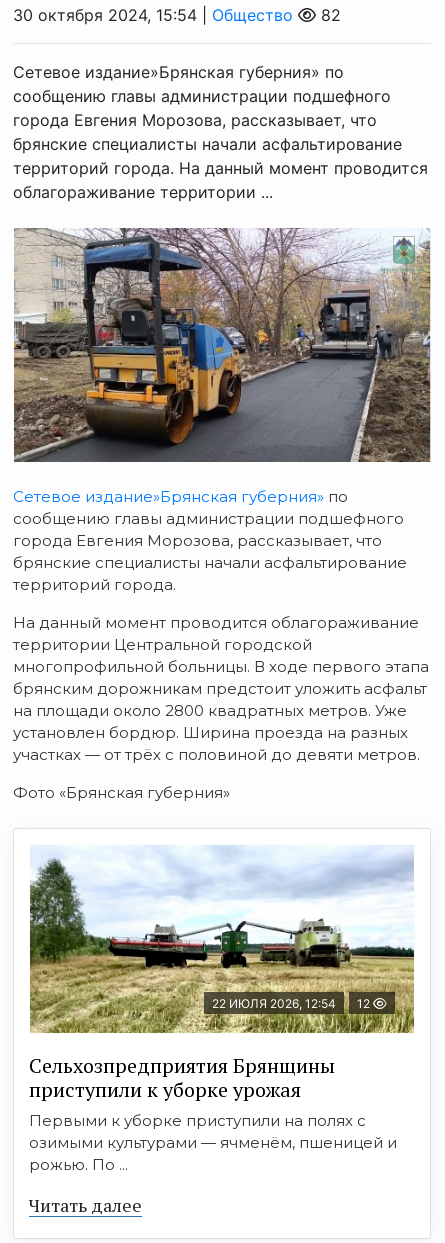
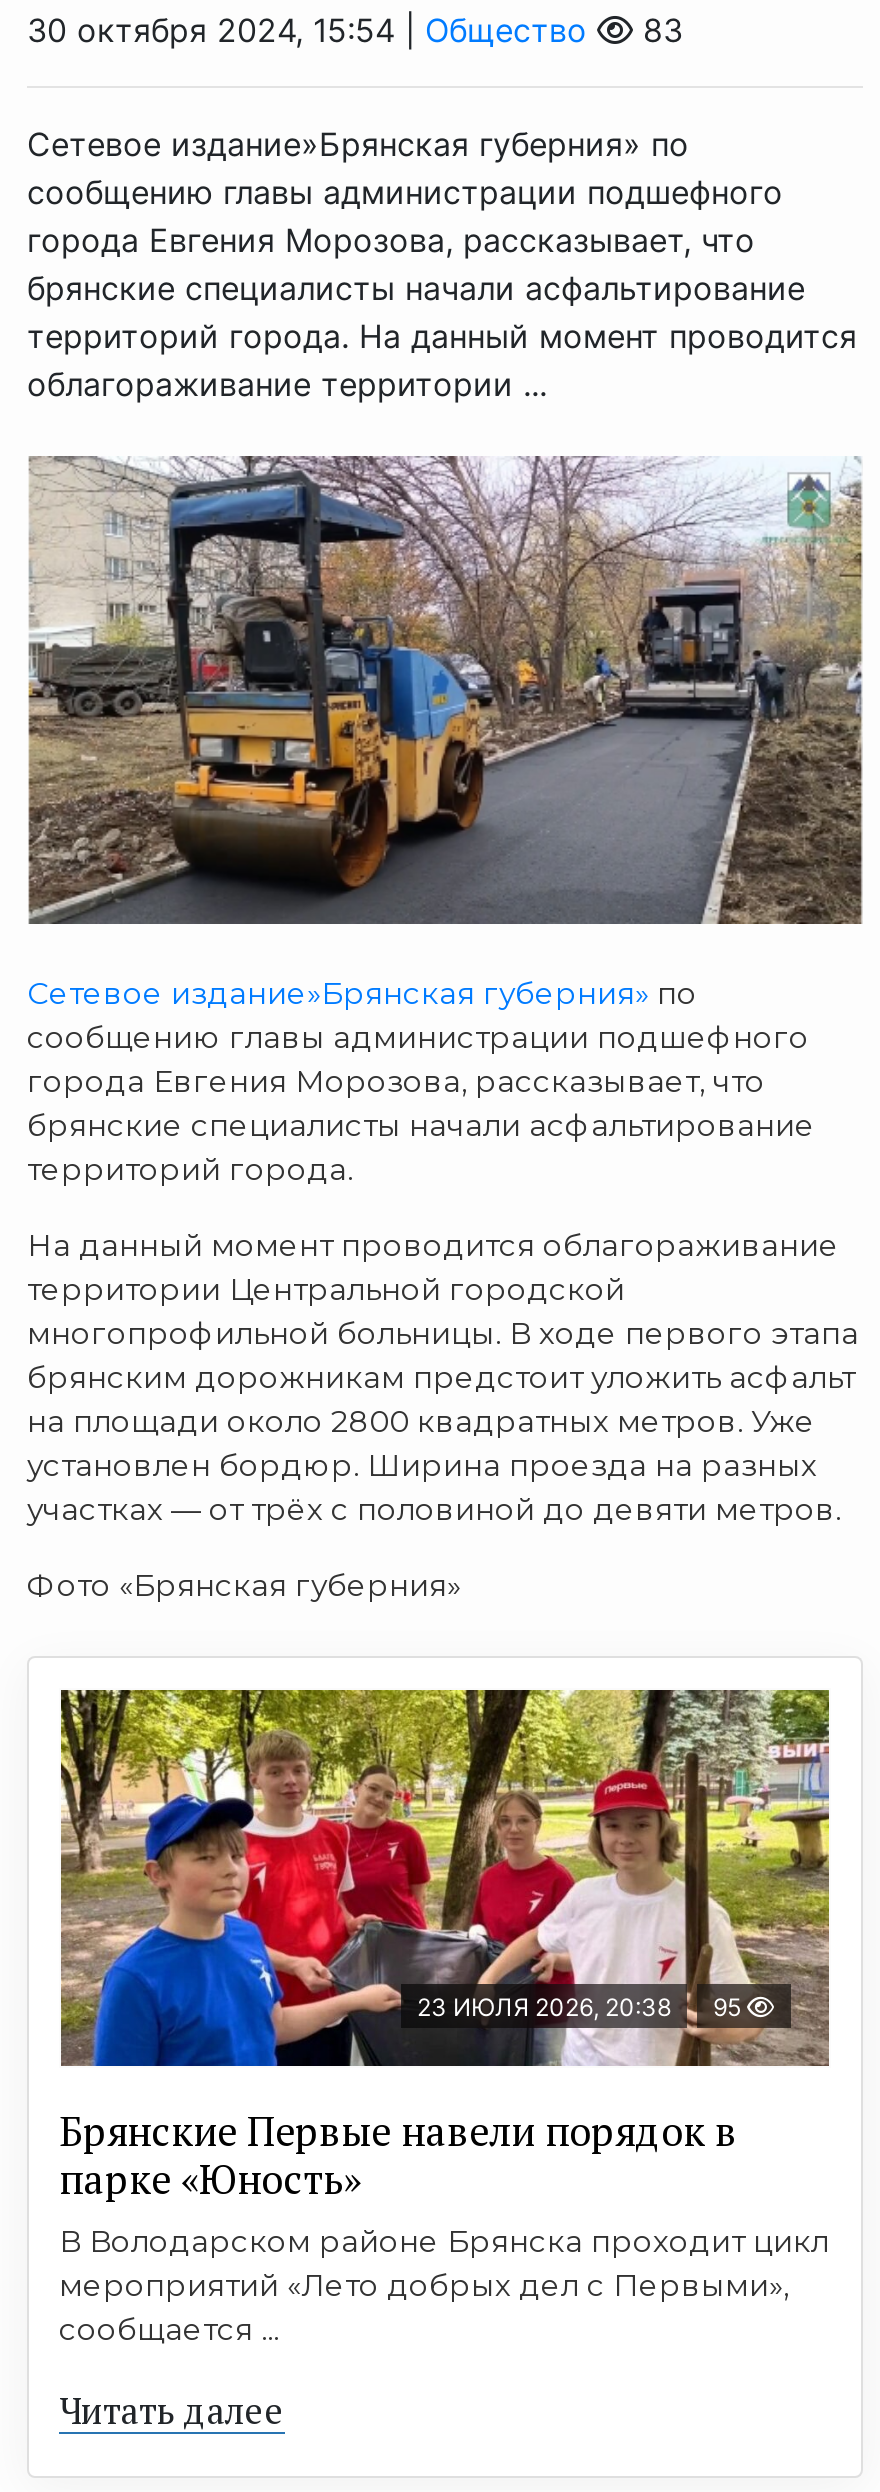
[316,5,341,25] 82 -> [633,9,683,49] 83
[29,845,415,1034] [image] | 22 ИЮЛЯ 2026, 12:54 | 12 -> [59,1688,831,2068] [image] | 23 ИЮЛЯ 2026, 20:38 | 95
[29,1052,397,1174] Сельхозпредприятия Брянщины | приступили к уборке урожая | Первыми к уборке приступили на полях с | озимыми культурами — ячменём, пшеницей и | рожью. По ... -> [59,2104,829,2348] Брянские Первые навели порядок в | парке «Юность» | В Володарском районе Брянска проходит цикл | мероприятий «Лето добрых дел с Первыми», | сообщается ...

